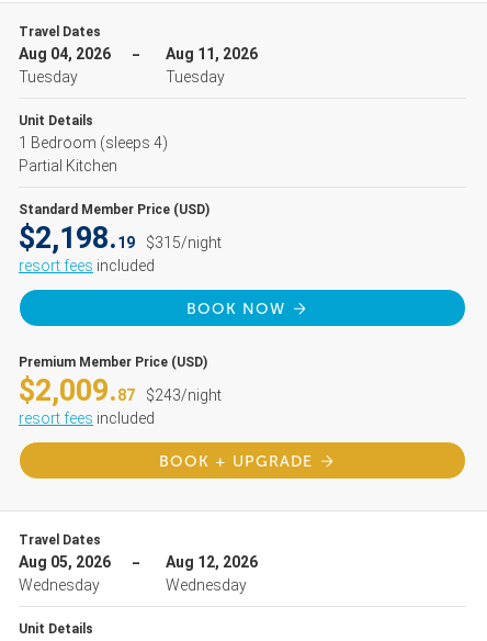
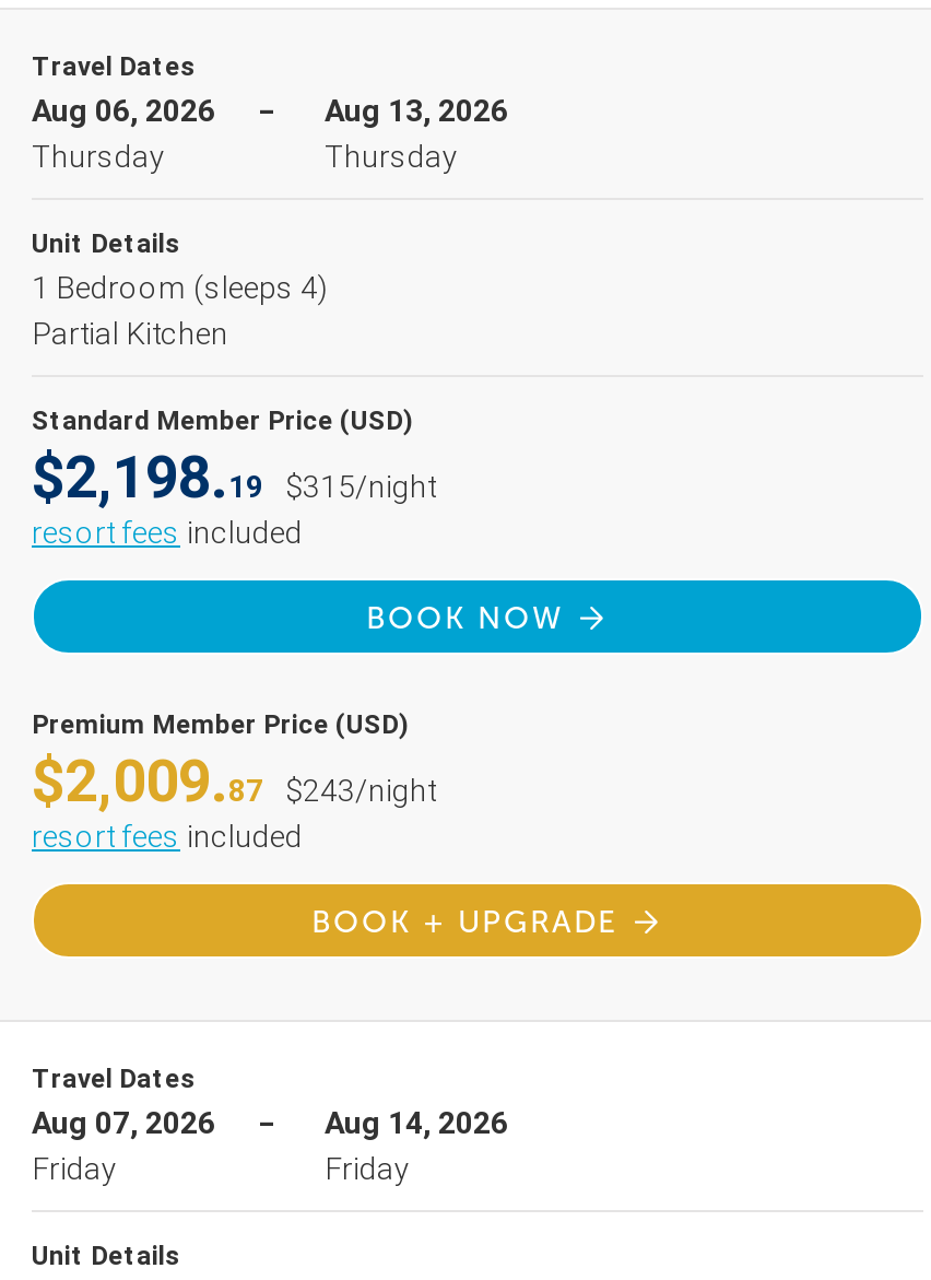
[19,45,111,86] Aug 04, 2026 | Tuesday -> [32,93,215,174] Aug 06, 2026 | Thursday
[166,45,258,86] Aug 11, 2026 | Tuesday -> [325,93,508,174] Aug 13, 2026 | Thursday
[19,553,111,594] Aug 05, 2026 | Wednesday -> [32,1105,215,1186] Aug 07, 2026 | Friday
[166,553,258,594] Aug 12, 2026 | Wednesday -> [325,1105,508,1186] Aug 14, 2026 | Friday

